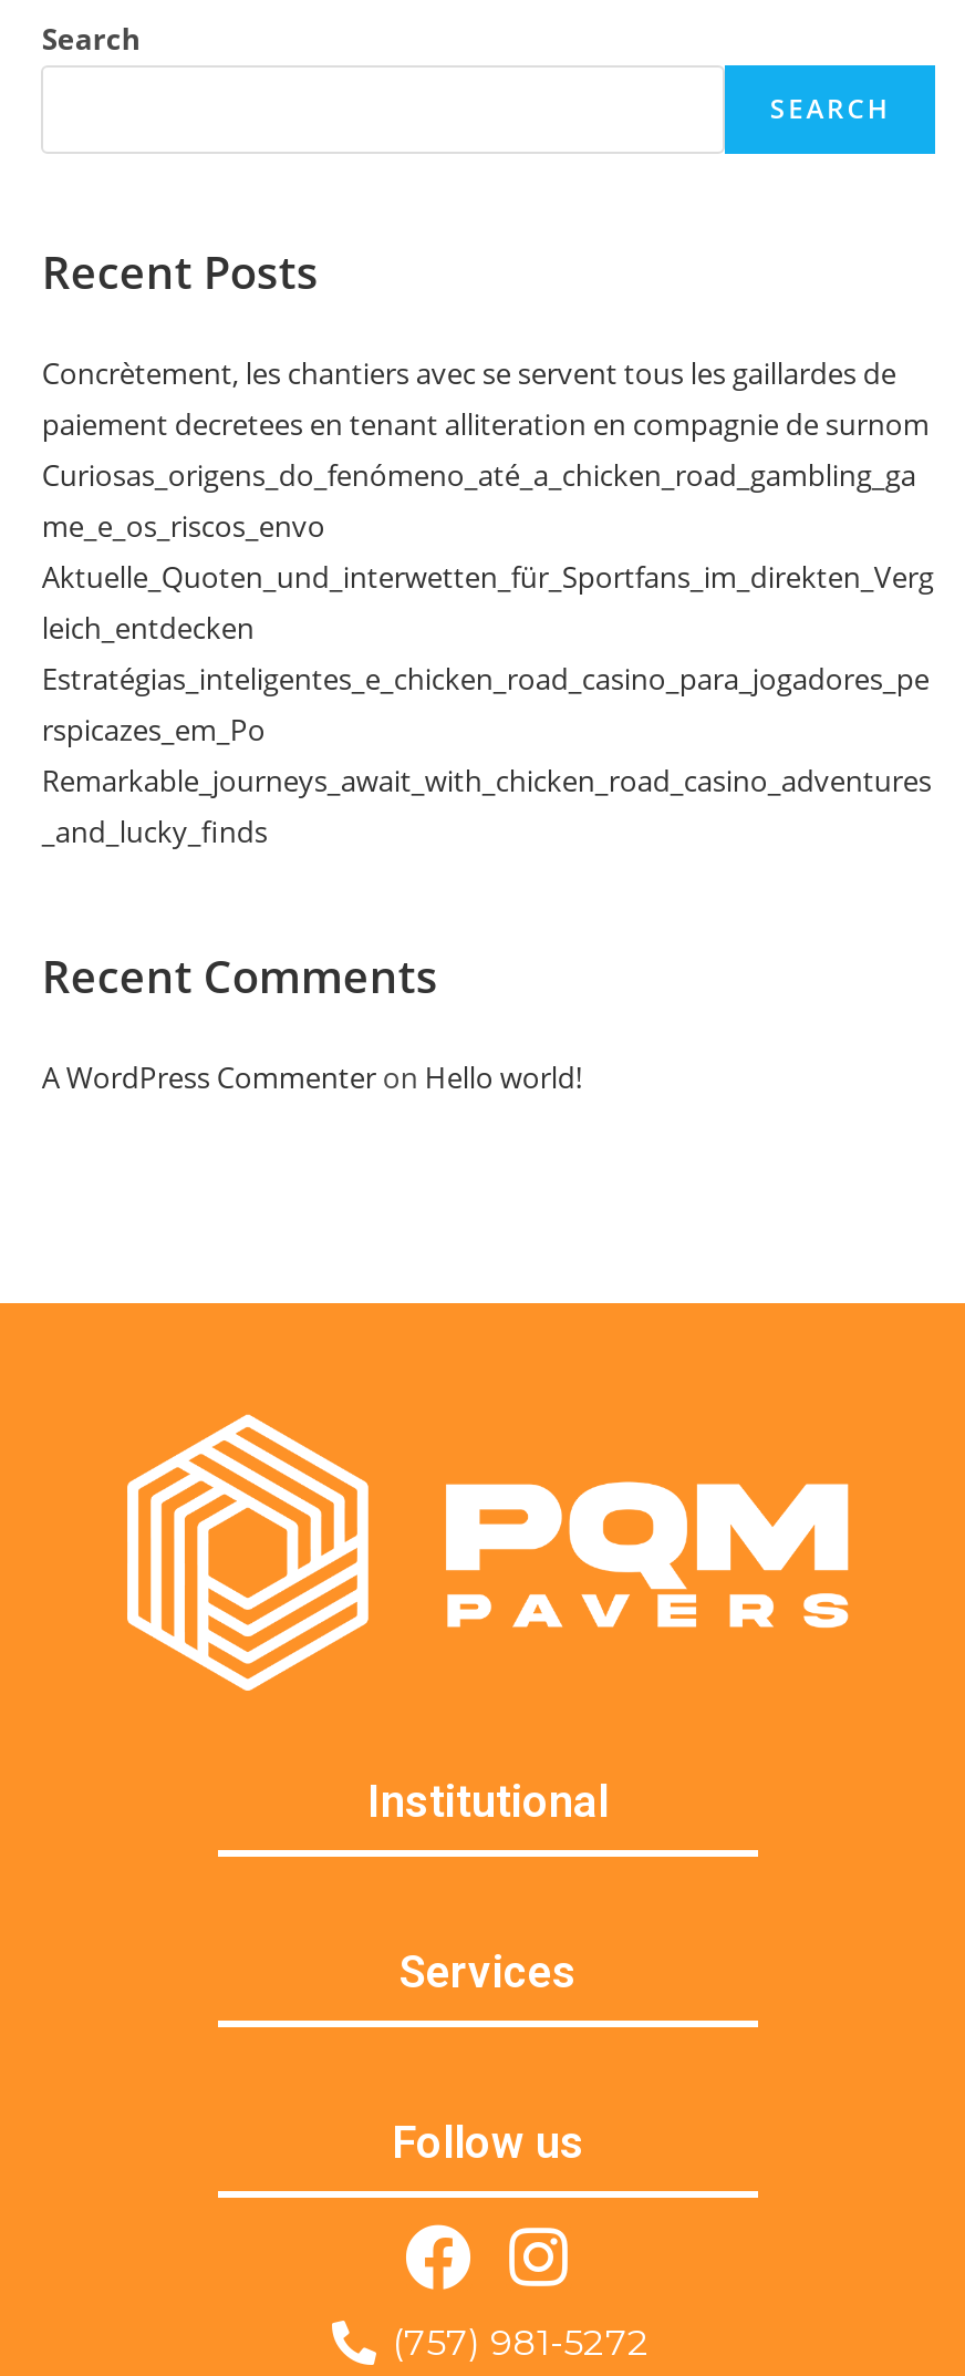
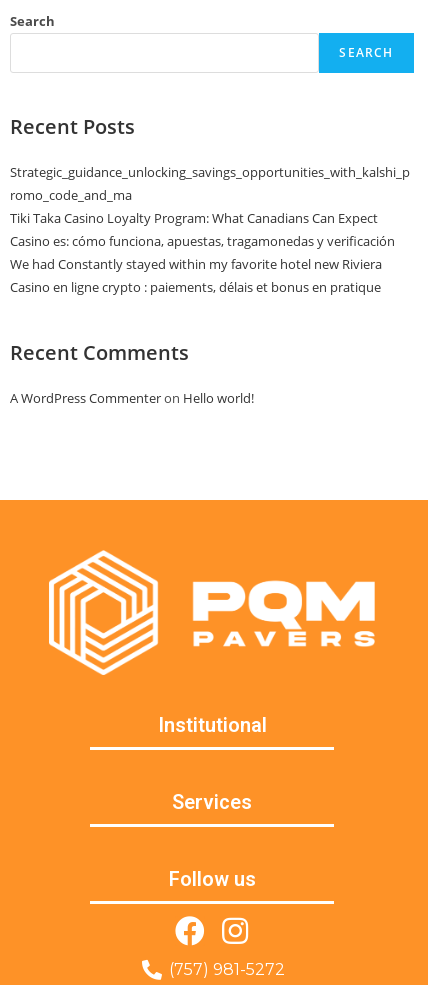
[42,353,934,851] Concrètement, les chantiers avec se servent tous les gaillardes de | paiement decretees en tenant alliteration en compagnie de surnom | Curiosas_origens_do_fenómeno_até_a_chicken_road_gambling_ga | me_e_os_riscos_envo | Aktuelle_Quoten_und_interwetten_für_Sportfans_im_direkten_Verg | leich_entdecken | Estratégias_inteligentes_e_chicken_road_casino_para_jogadores_pe | rspicazes_em_Po | Remarkable_journeys_await_with_chicken_road_casino_adventures | _and_lucky_finds -> [10,163,410,296] Strategic_guidance_unlocking_savings_opportunities_with_kalshi_p | romo_code_and_ma | Tiki Taka Casino Loyalty Program: What Canadians Can Expect | Casino es: cómo funciona, apuestas, tragamonedas y verificación | We had Constantly stayed within my favorite hotel new Riviera | Casino en ligne crypto : paiements, délais et bonus en pratique

